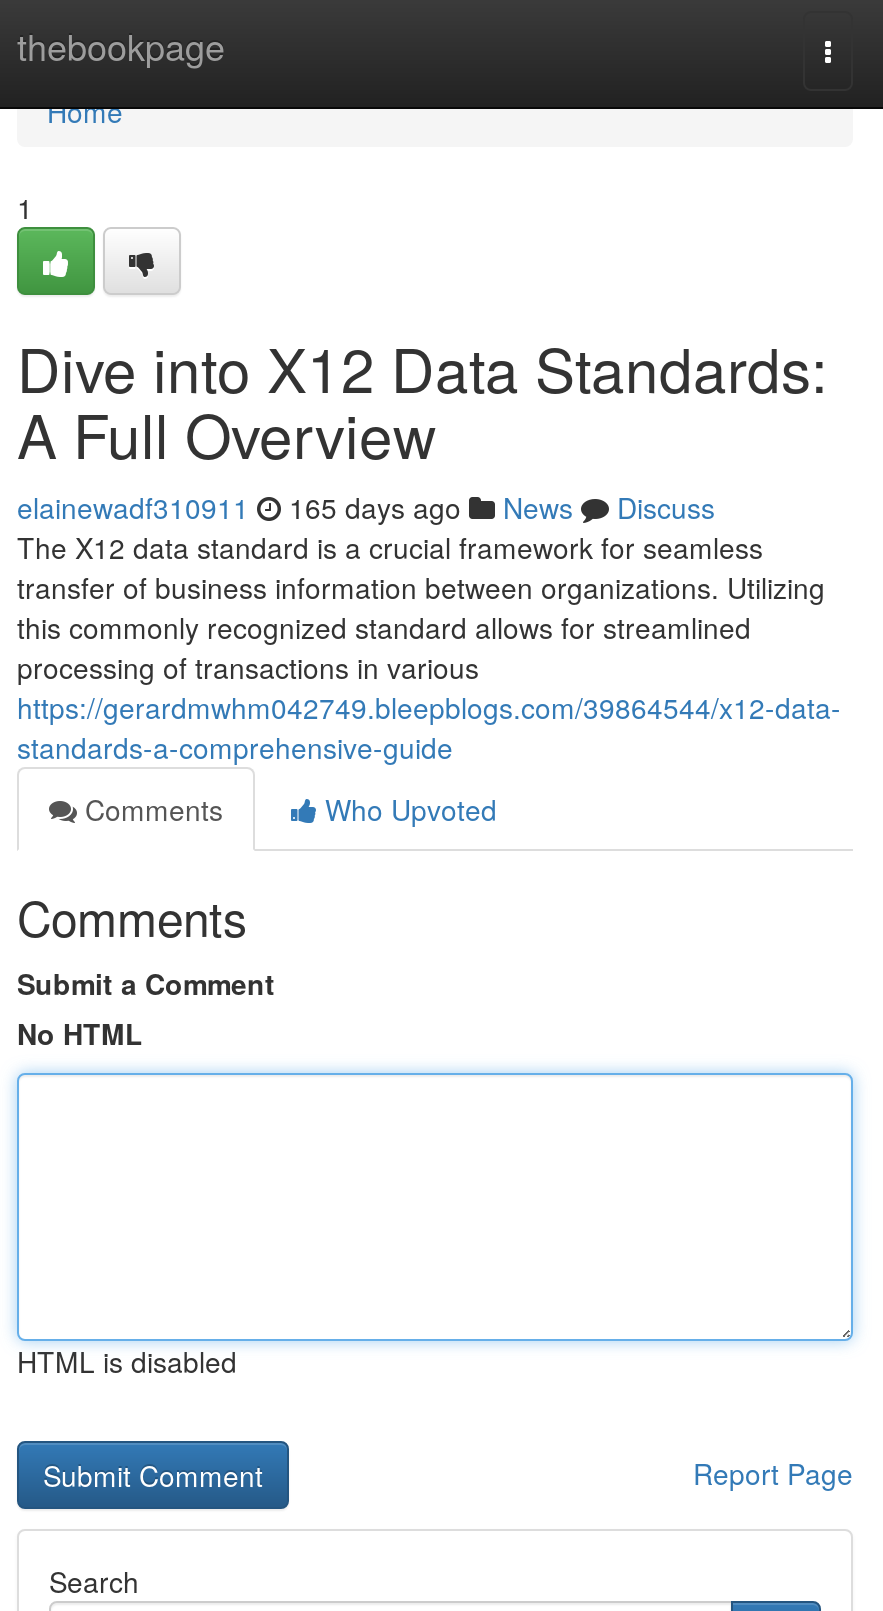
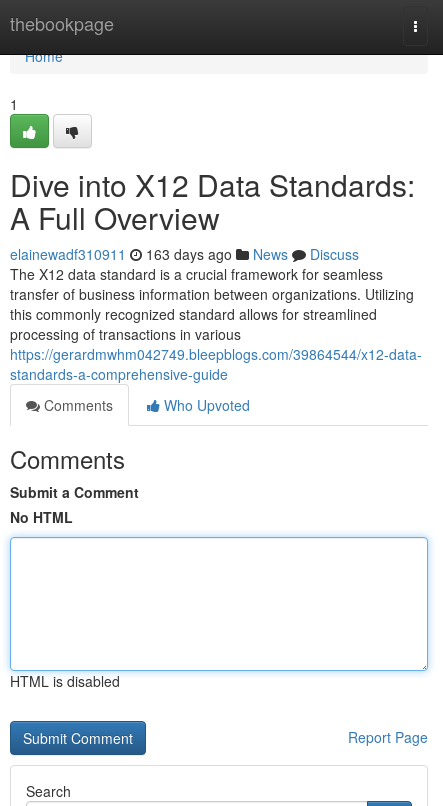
[17,487,715,527] elainewadf310911 165 days ago News Discuss -> [10,244,359,264] elainewadf310911 163 days ago News Discuss

